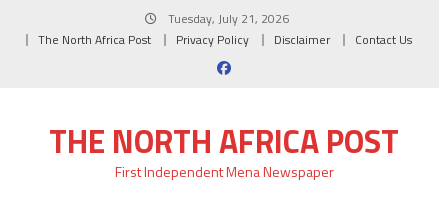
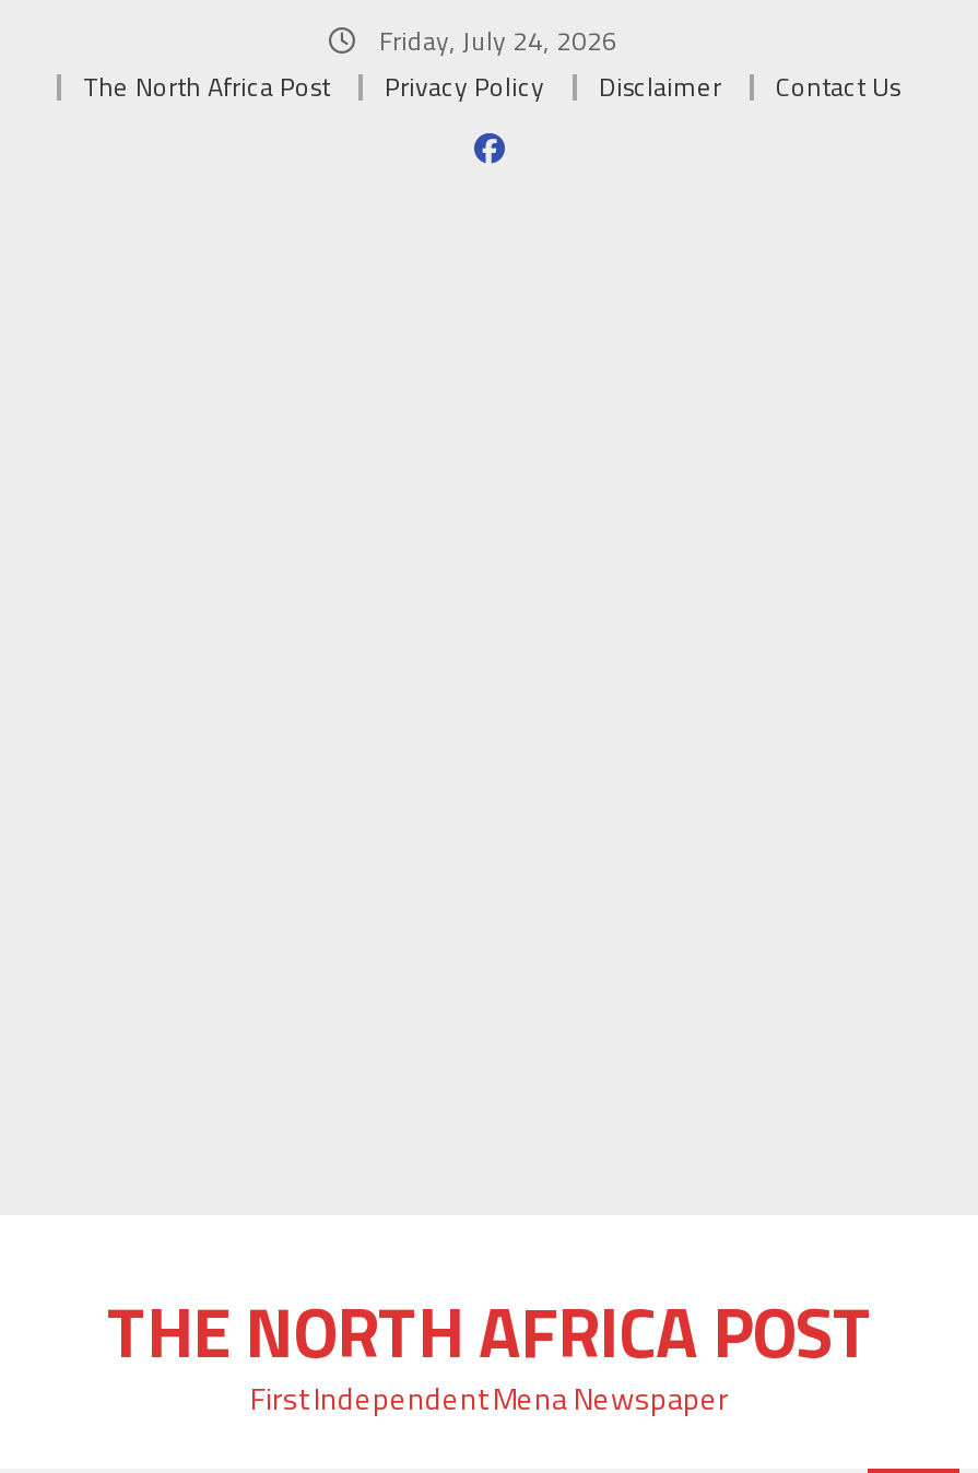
[164,9,288,28] Tuesday, July 21, 2026 -> [373,20,617,61] Friday, July 24, 2026

